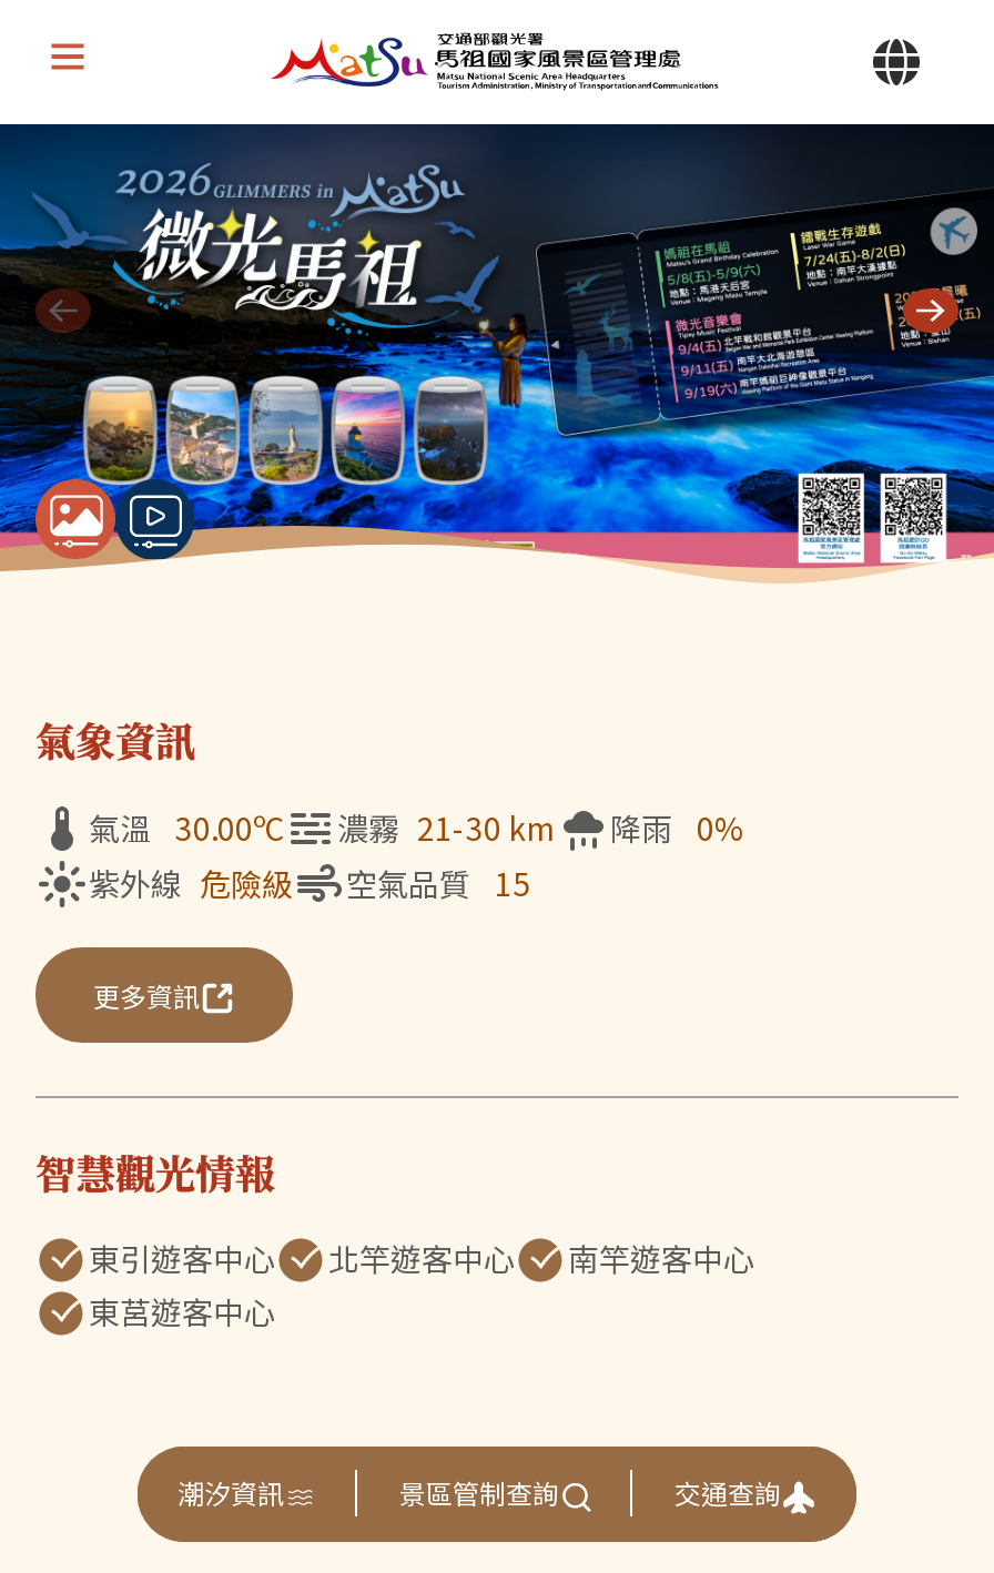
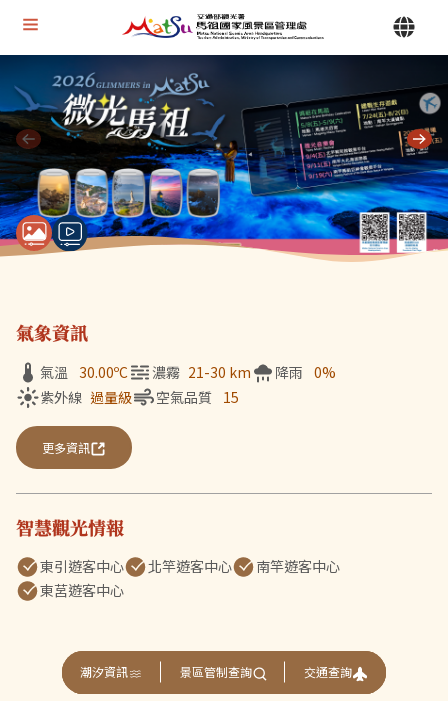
[89,861,293,906] 紫外線 危險級 -> [40,387,132,407] 紫外線 過量級

